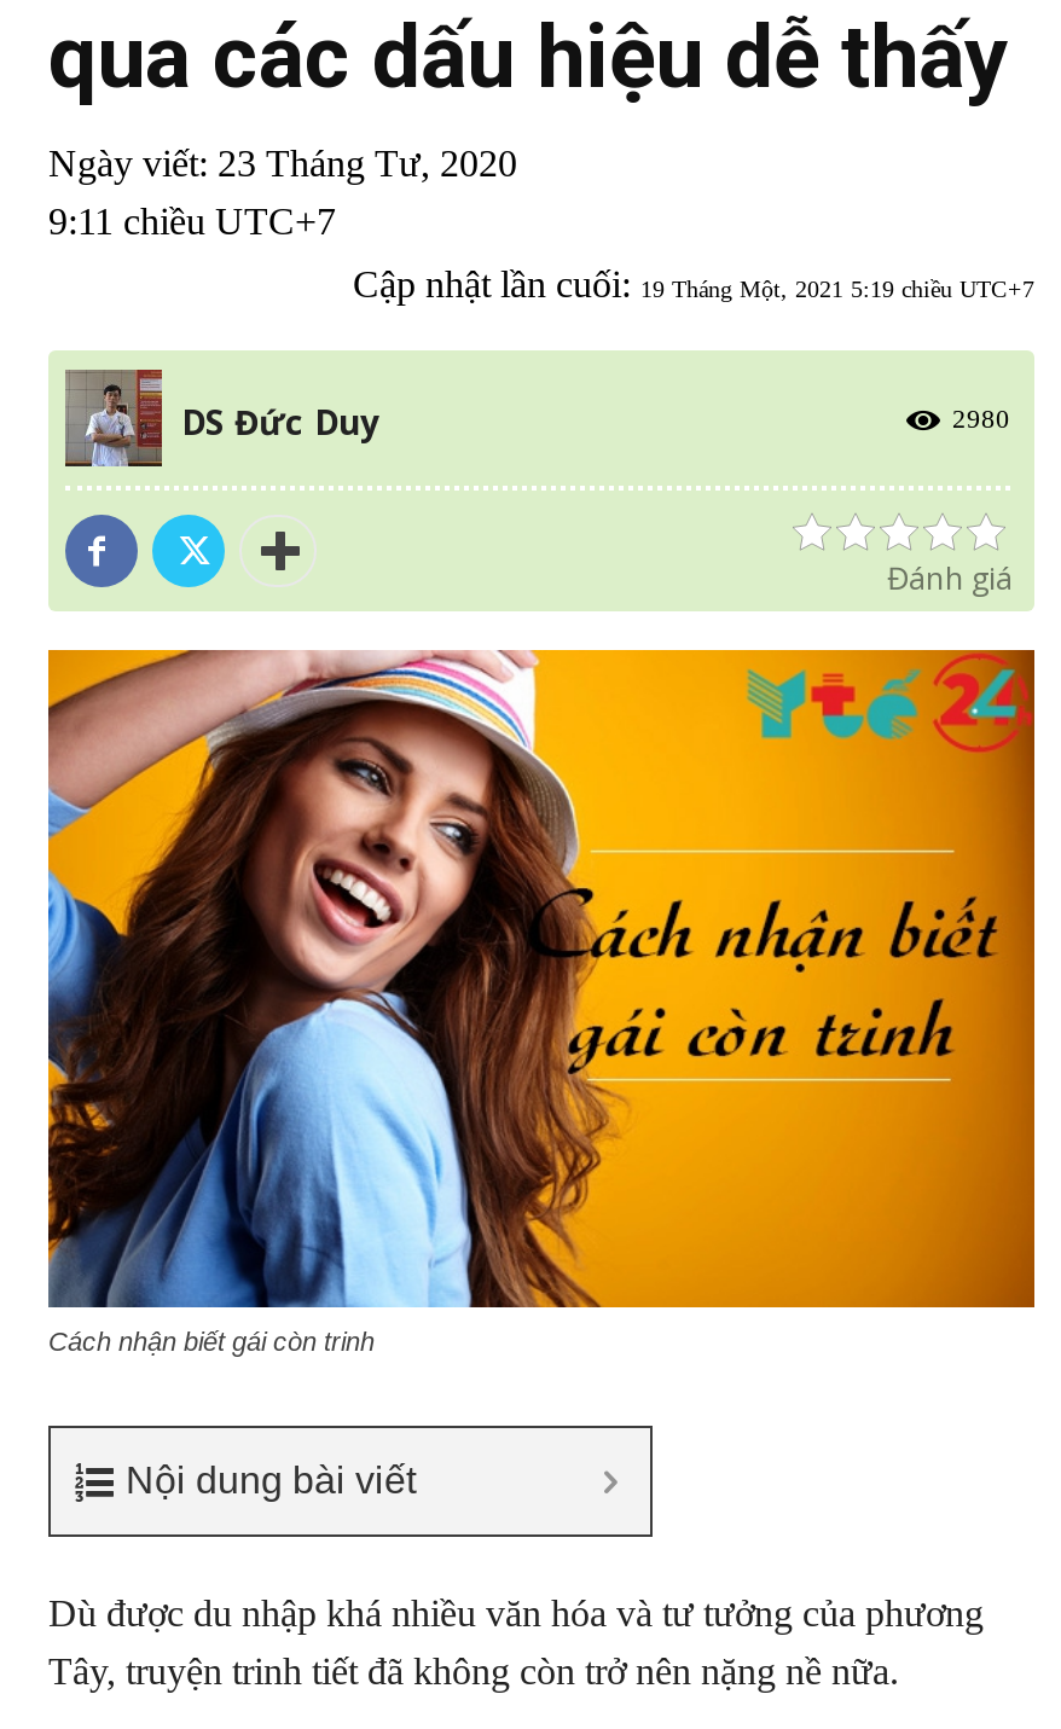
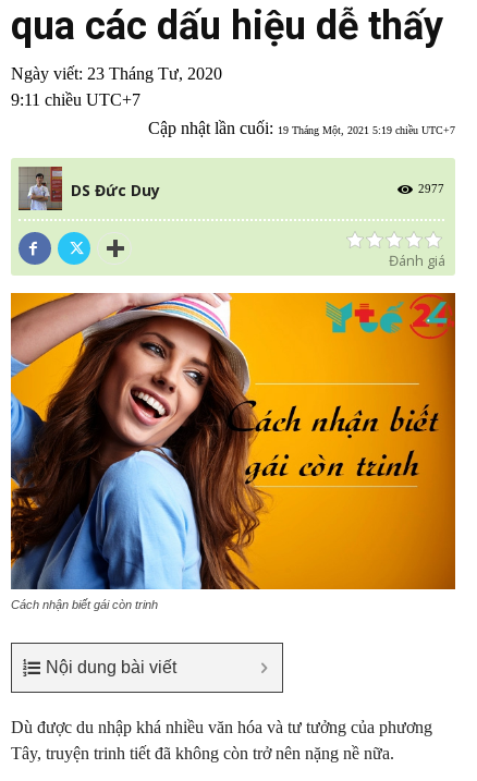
[952,404,1010,433] 2980 -> [418,182,444,195] 2977

